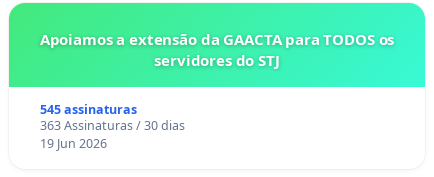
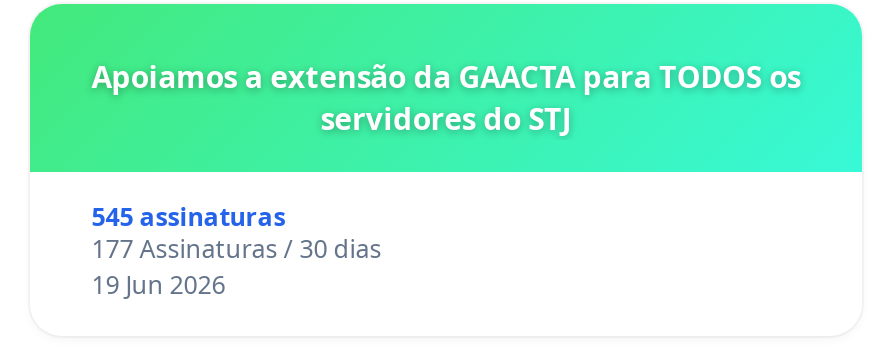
[40,117,185,134] 363 Assinaturas / 30 dias -> [92,233,382,267] 177 Assinaturas / 30 dias

